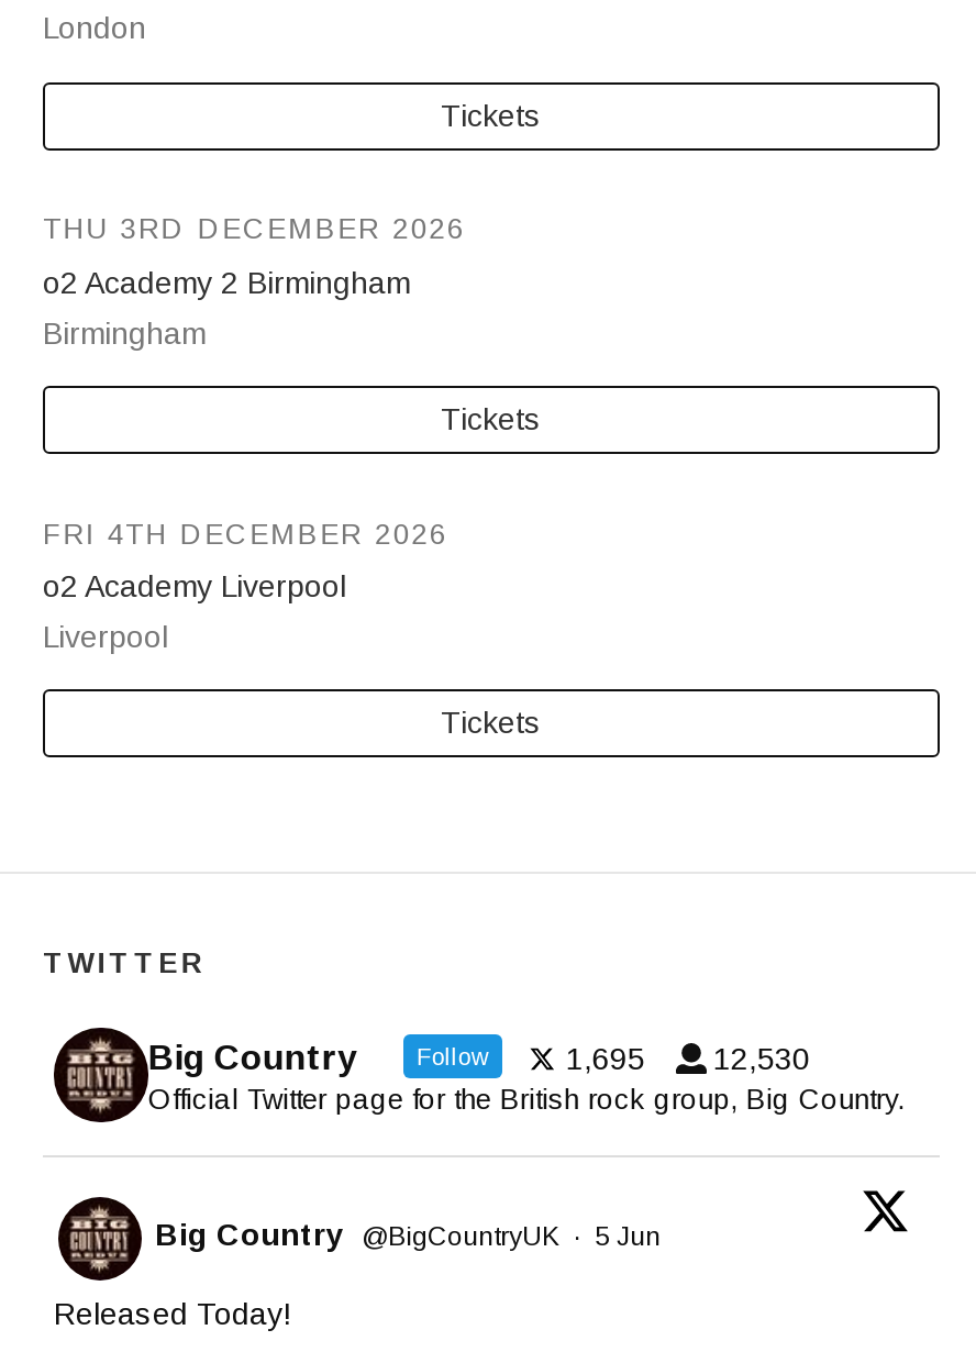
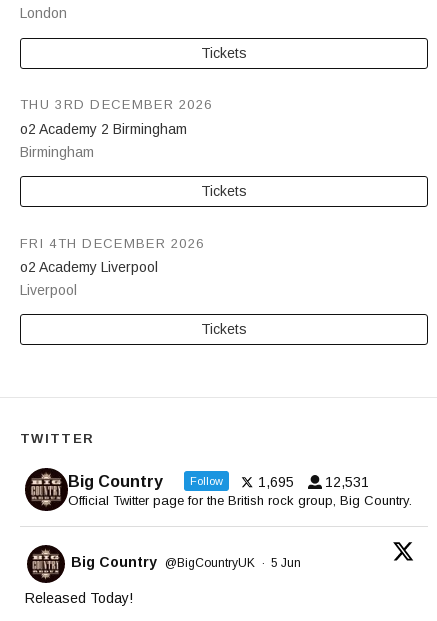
[566,1040,810,1076] 1,695 12,530 -> [258,474,369,490] 1,695 12,531

